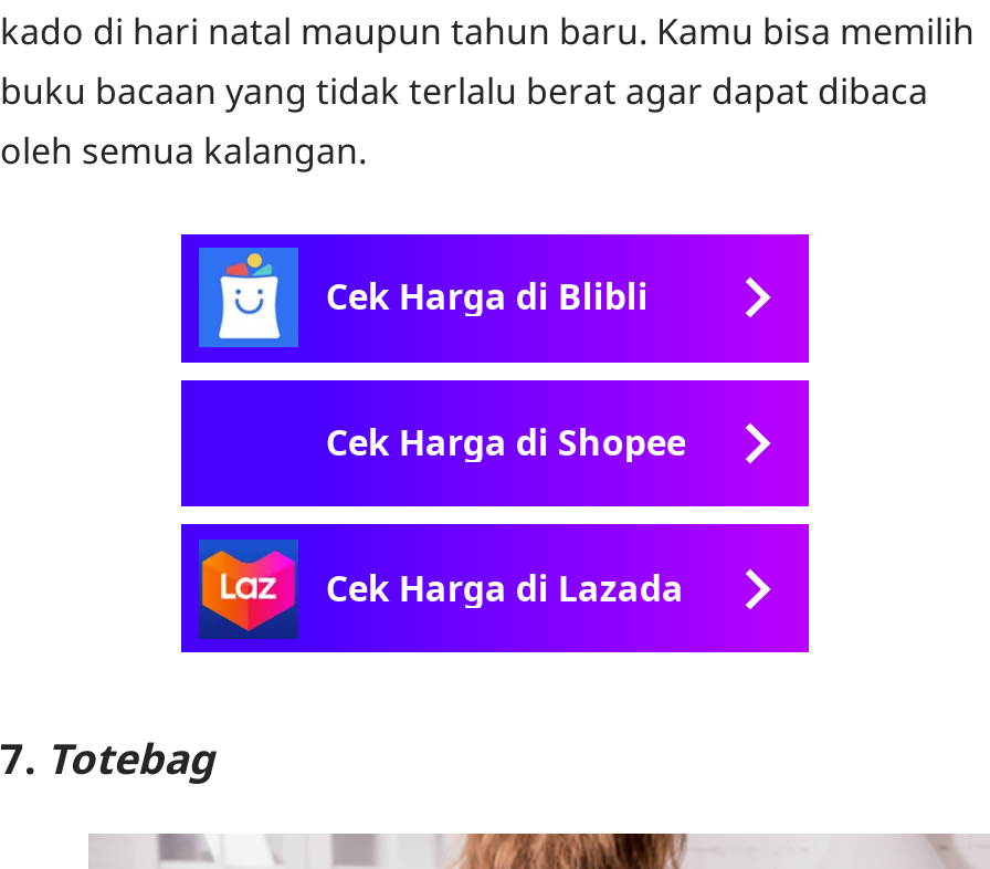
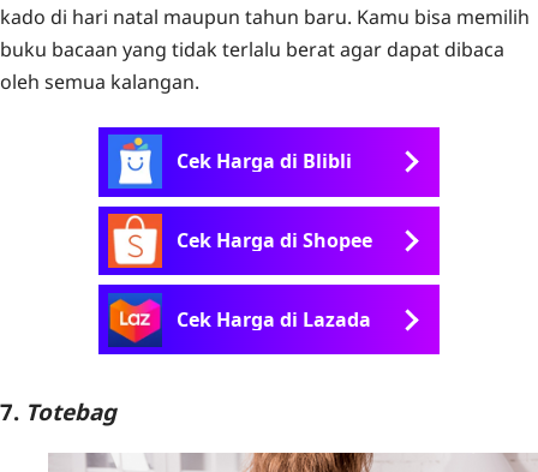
none -> [107,213,163,269] [image]

